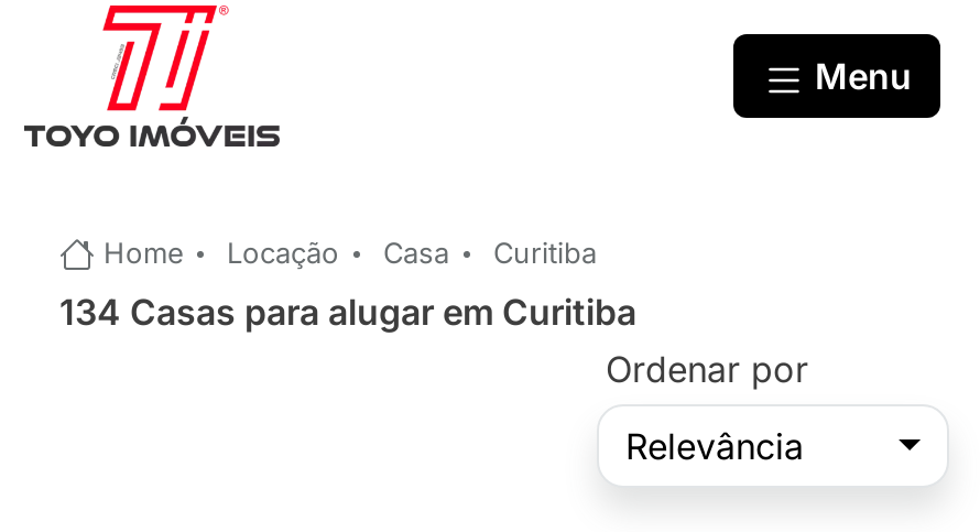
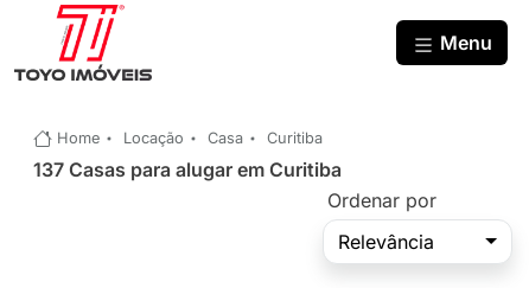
[59,290,636,334] 134 Casas para alugar em Curitiba -> [33,158,342,181] 137 Casas para alugar em Curitiba

